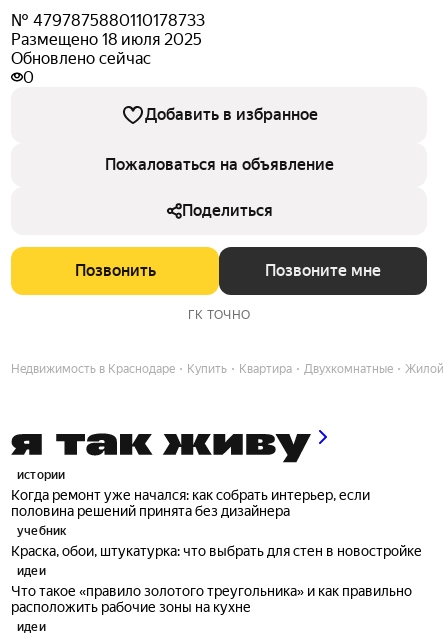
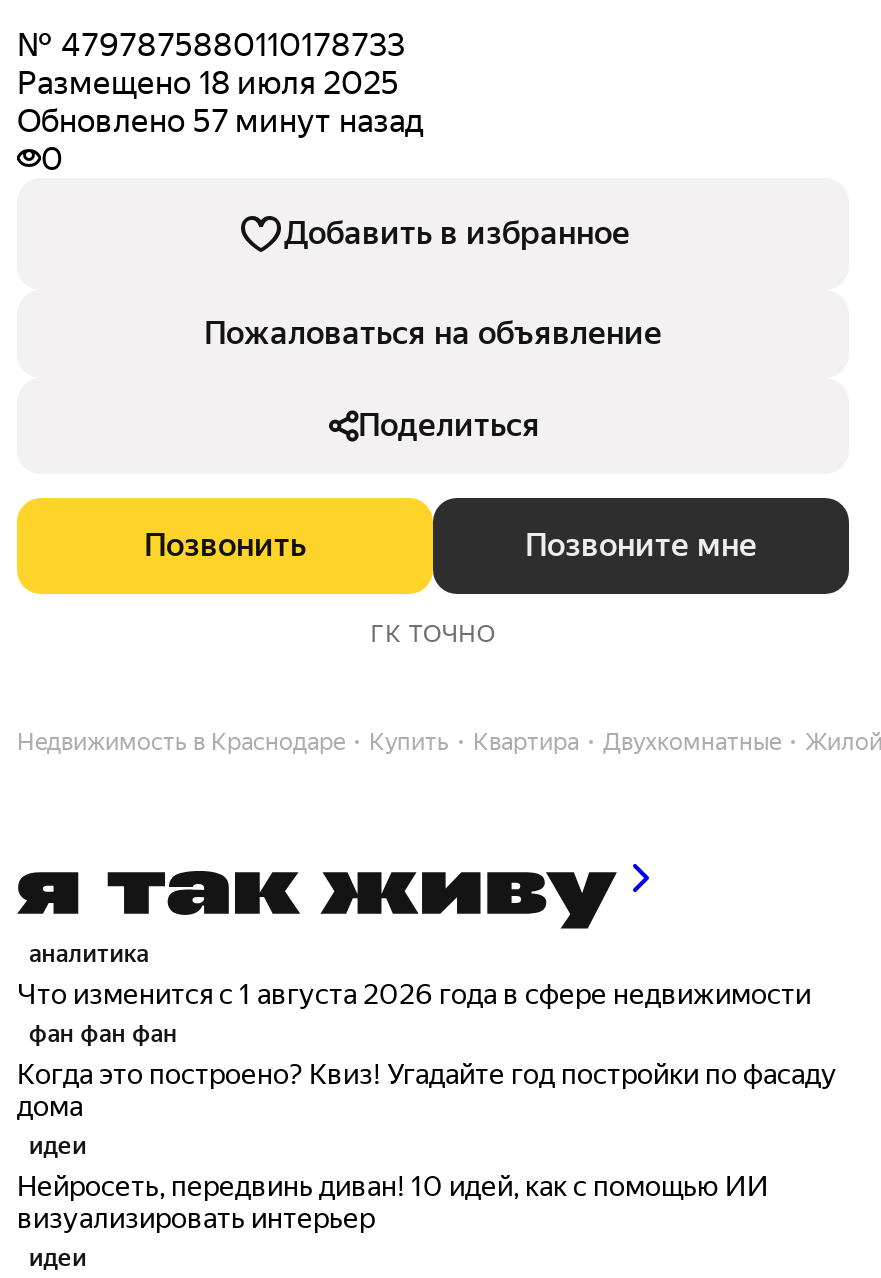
[11,49,151,68] Обновлено сейчас -> [17,103,423,141] Обновлено 57 минут назад
[11,468,422,559] истории | Когда ремонт уже начался: как собрать интерьер, если | половина решений принята без дизайнера | учебник | Краска, обои, штукатурка: что выбрать для стен в новостройке -> [17,940,837,1122] аналитика | Что изменится с 1 августа 2026 года в сфере недвижимости | фан фан фан | Когда это построено? Квиз! Угадайте год постройки по фасаду | дома
[11,583,412,615] Что такое «правило золотого треугольника» и как правильно | расположить рабочие зоны на кухне -> [17,1170,769,1234] Нейросеть, передвинь диван! 10 идей, как с помощью ИИ | визуализировать интерьер

